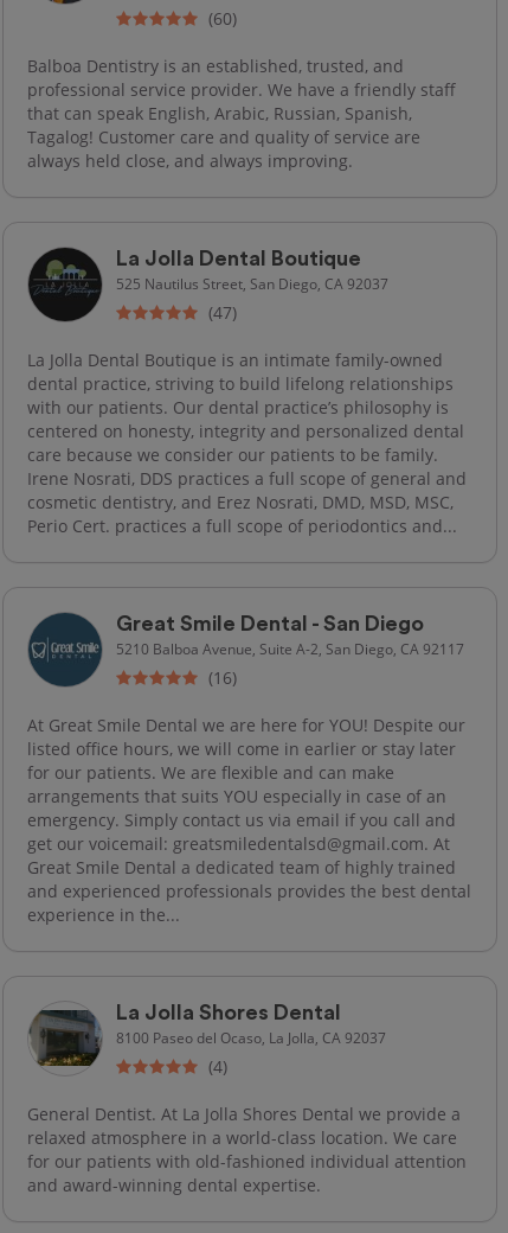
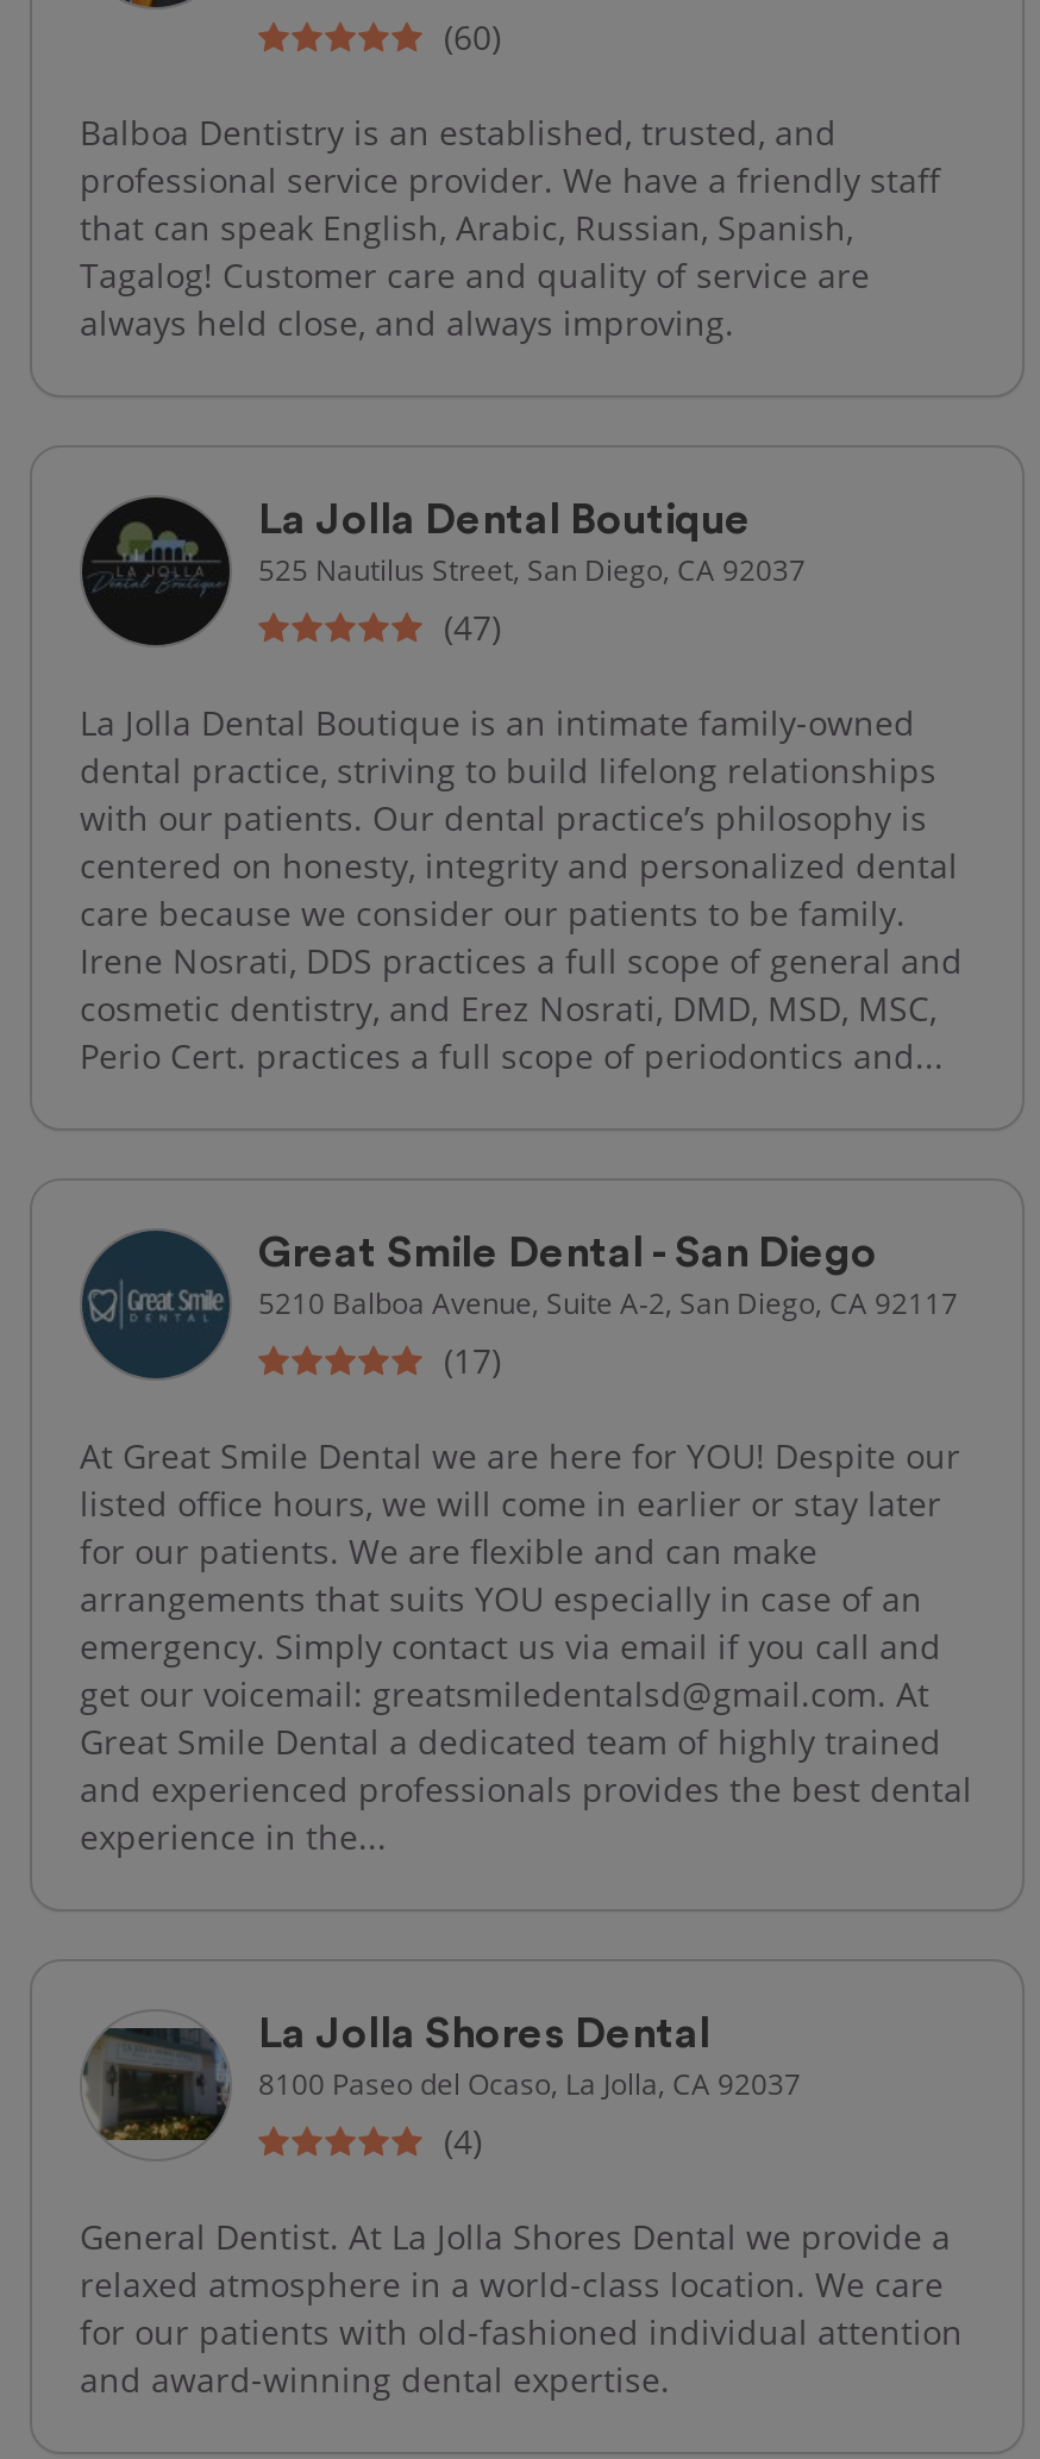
[208,666,237,688] (16) -> [444,1337,501,1382] (17)

